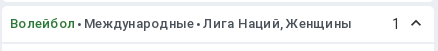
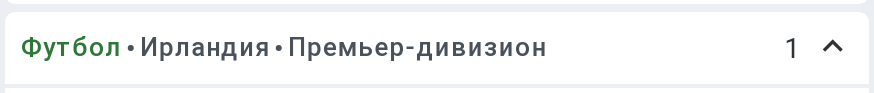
[10,16,352,31] Волейбол Международные Лига Наций, Женщины -> [21,32,546,62] Футбол Ирландия Премьер-дивизион

